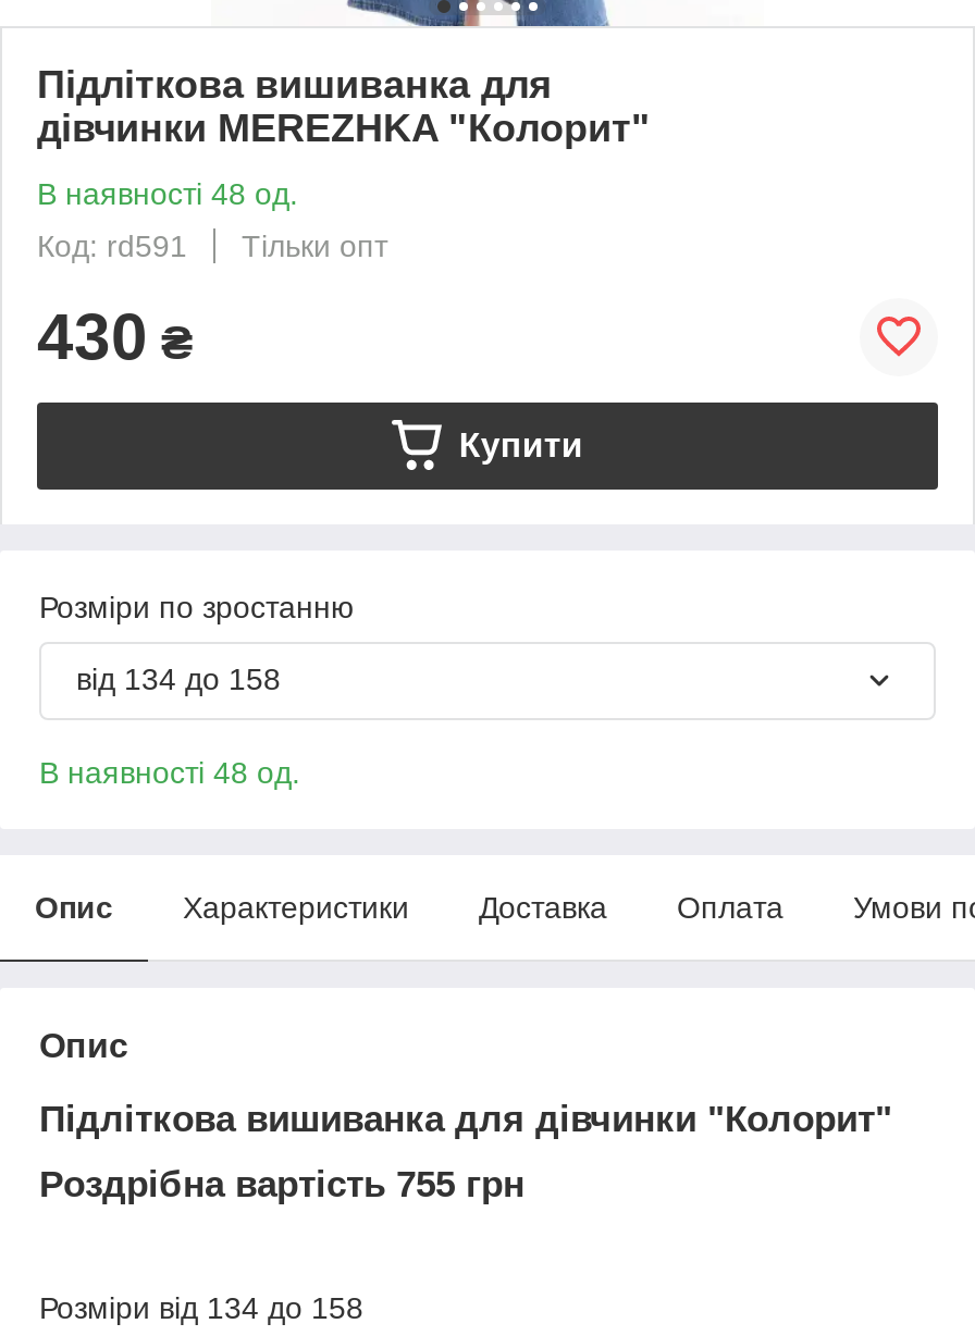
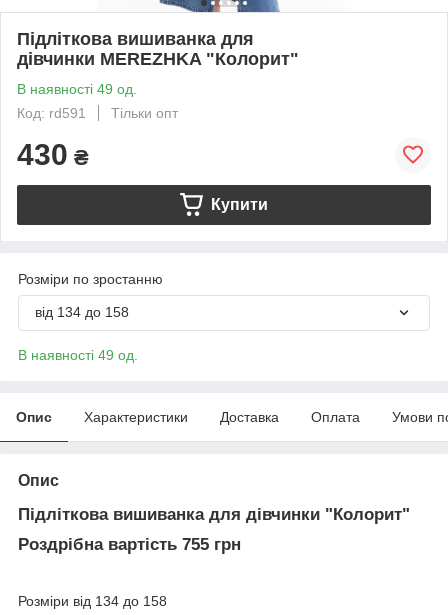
[37,176,298,211] В наявності 48 од. -> [17,81,137,97] В наявності 49 од.
[39,755,300,789] В наявності 48 од. -> [18,347,138,363] В наявності 49 од.

